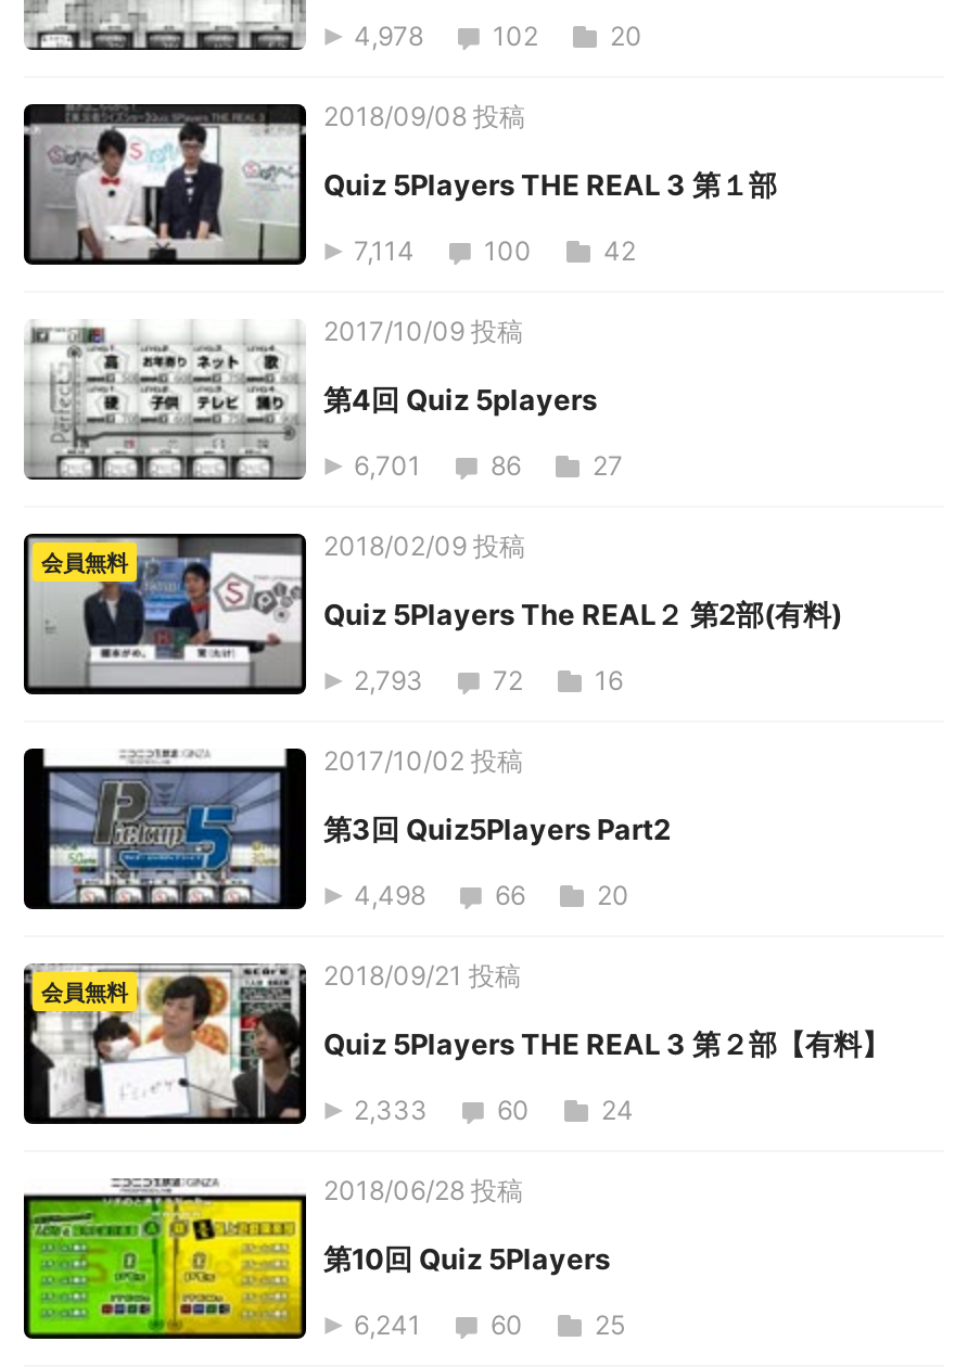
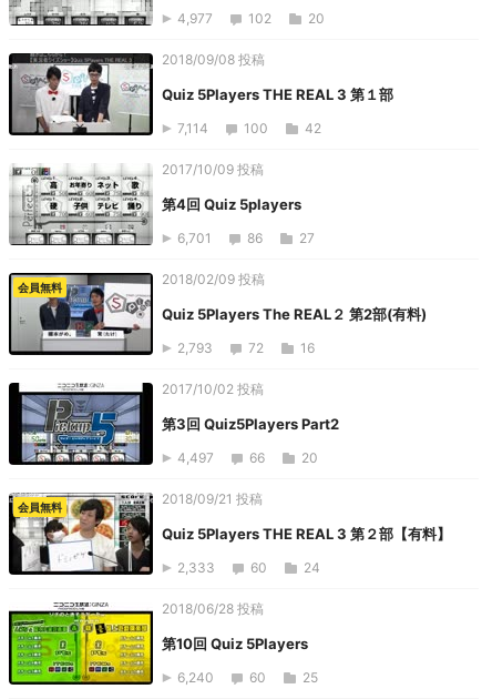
[354,20,423,52] 4,978 -> [177,10,213,27] 4,977
[354,879,425,911] 4,498 -> [177,449,214,466] 4,497
[354,1308,421,1341] 6,241 -> [177,669,214,686] 6,240

